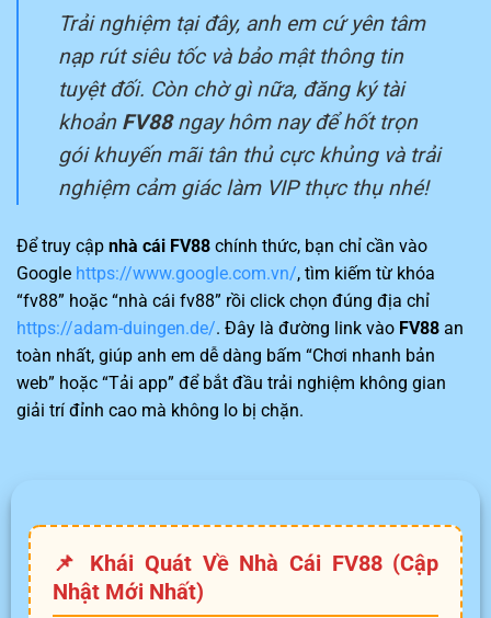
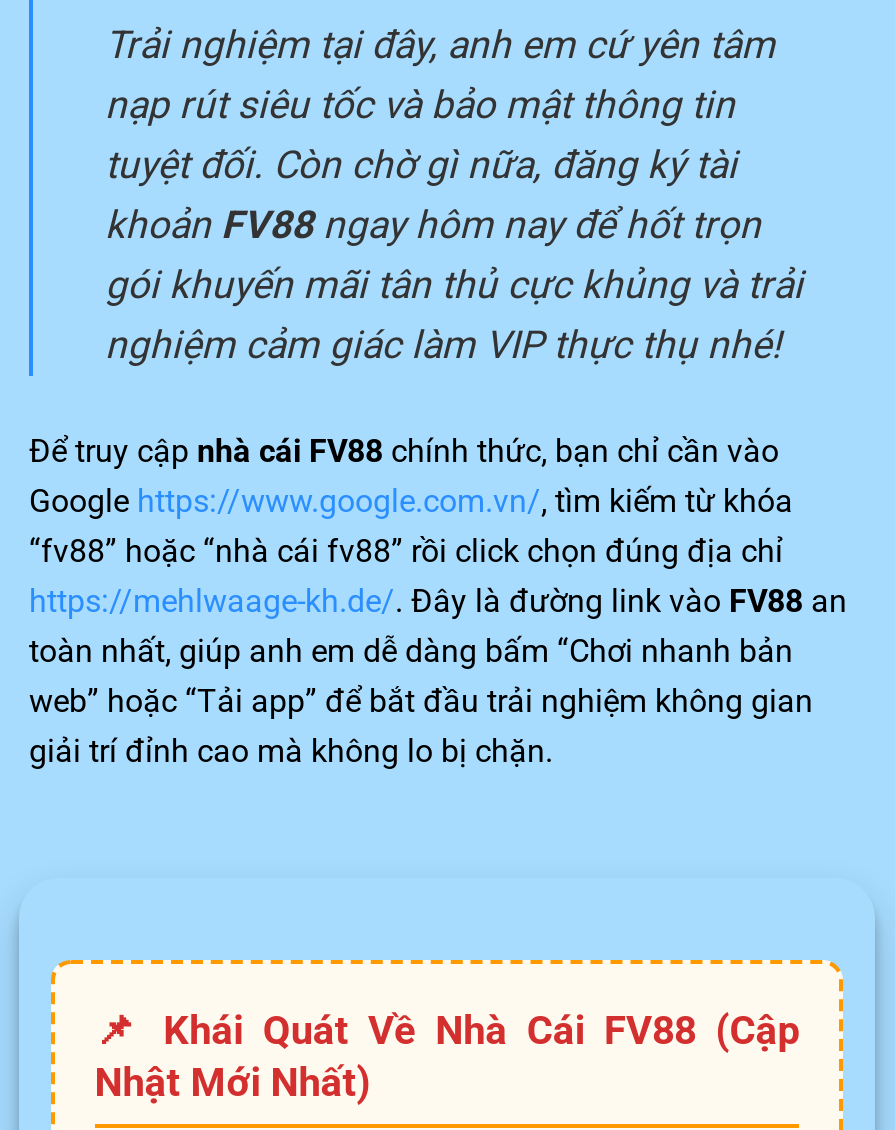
[16,318,464,339] https://adam-duingen.de/. Đây là đường link vào FV88 an -> [29,583,847,621] https://mehlwaage-kh.de/. Đây là đường link vào FV88 an

